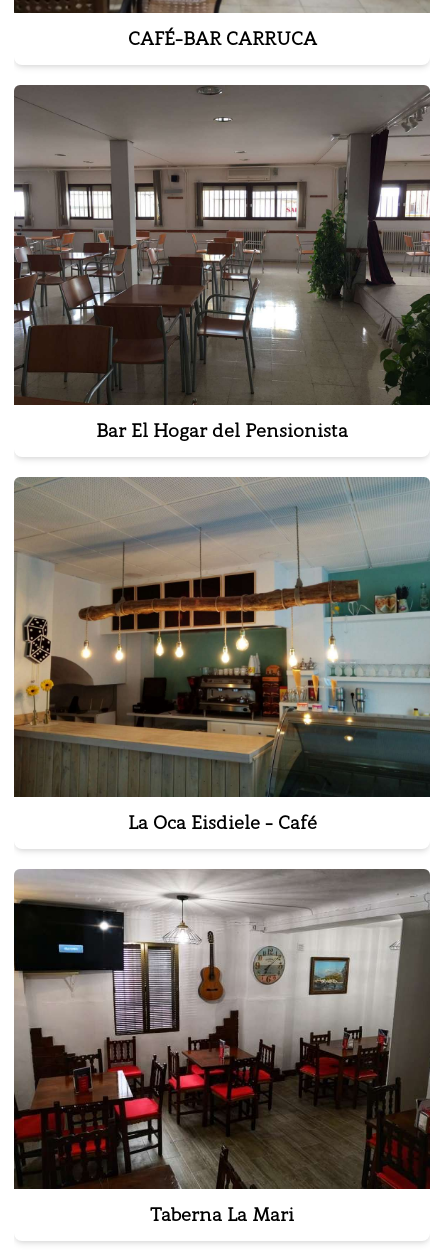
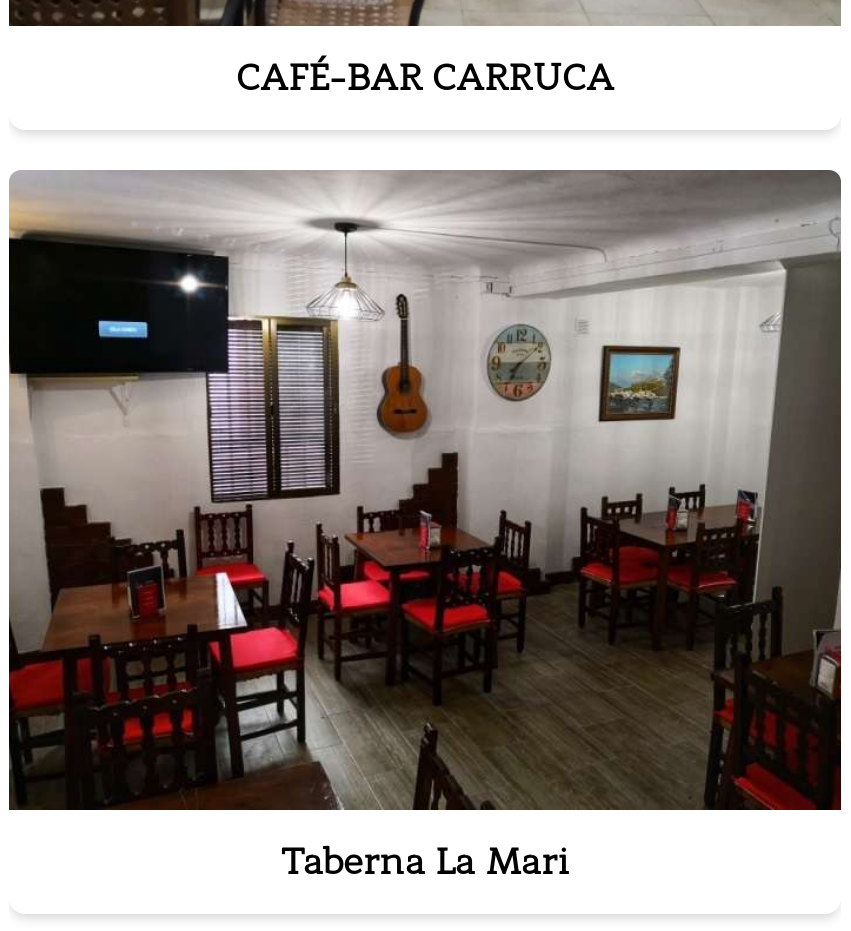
[14,85,430,442] [image] | Bar El Hogar del Pensionista -> none
[13,476,431,834] [image] | La Oca Eisdiele - Café -> none

